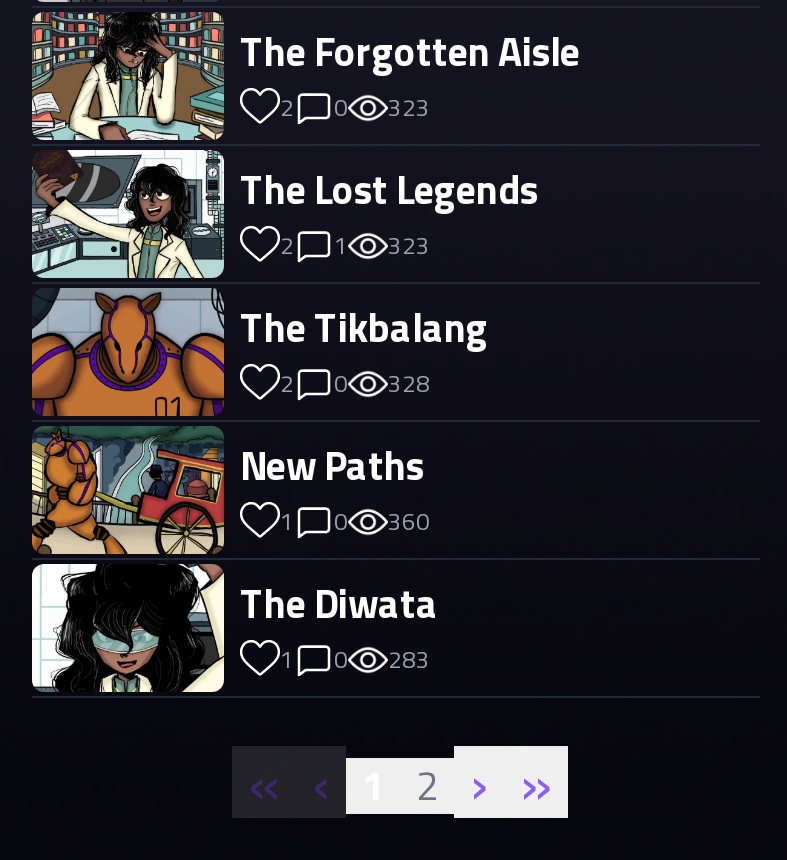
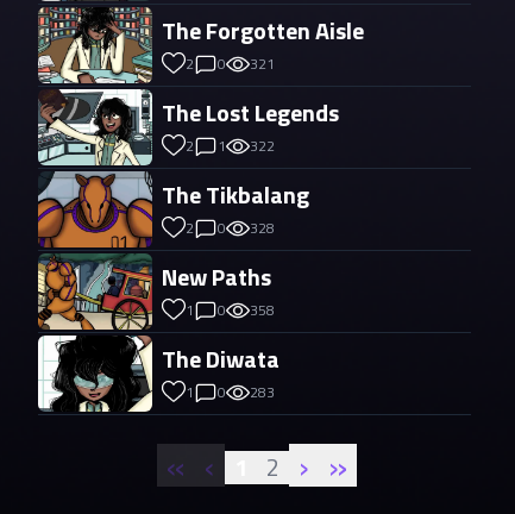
[388,88,430,126] 323 -> [250,52,275,75] 321
[280,226,430,264] 2 1 323 -> [186,134,275,157] 2 1 322
[388,502,430,540] 360 -> [250,299,275,321] 358

